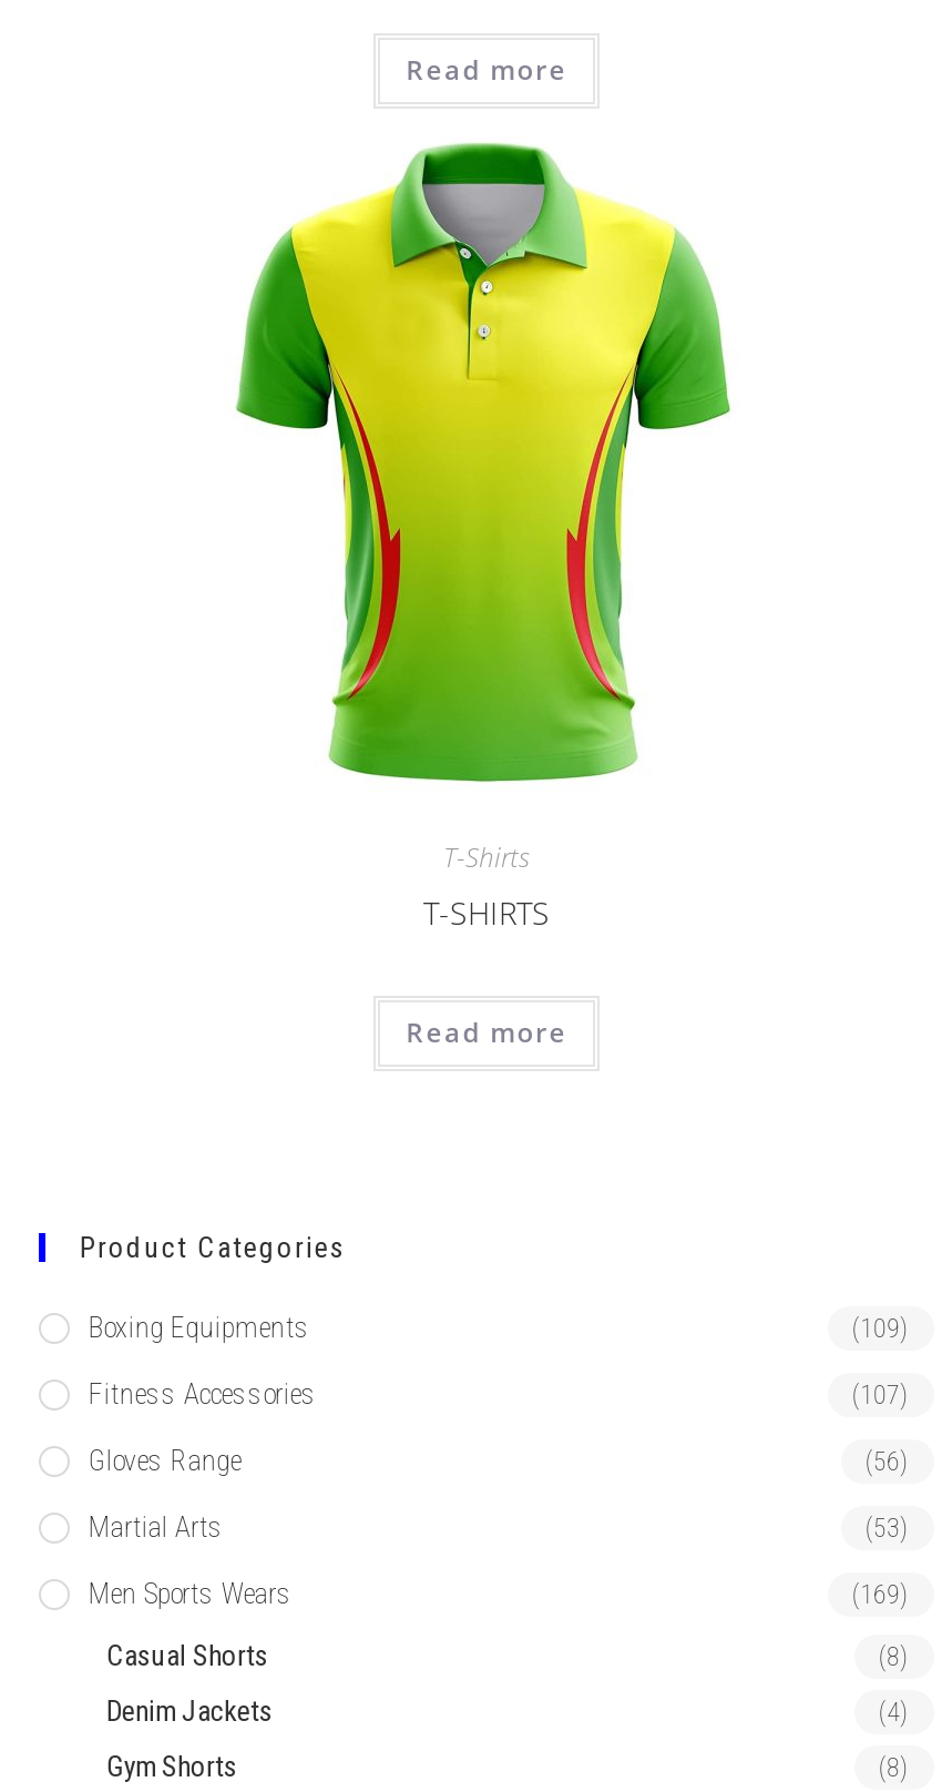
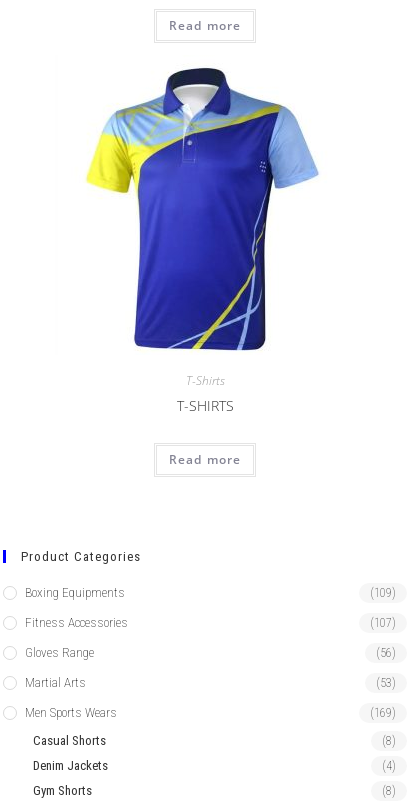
[223,142,737,790] [image] -> [85,59,319,351] [image]

